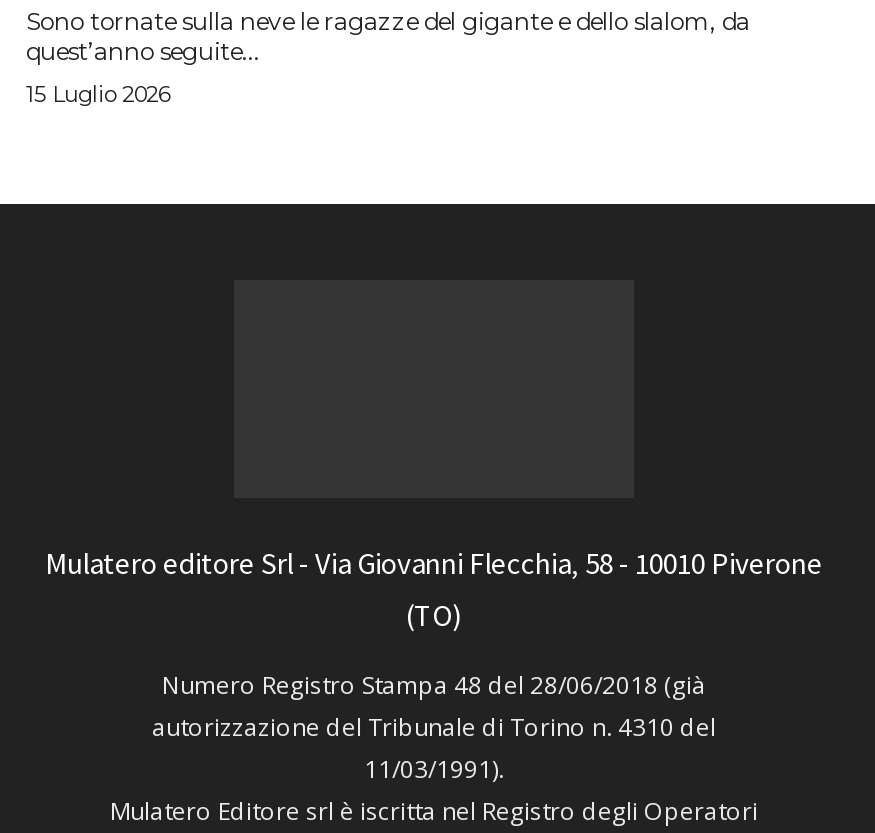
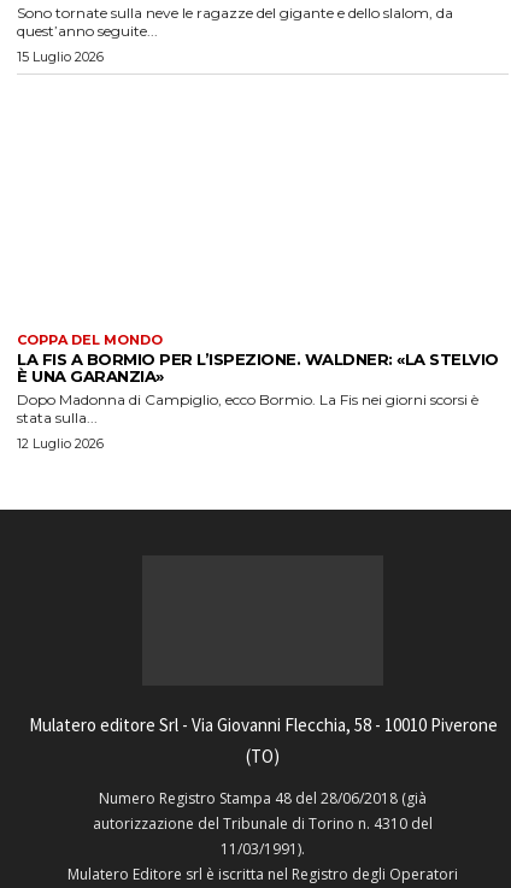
none -> [17,331,498,451] COPPA DEL MONDO | LA FIS A BORMIO PER L’ISPEZIONE. WALDNER: «LA STELVIO | È UNA GARANZIA» | Dopo Madonna di Campiglio, ecco Bormio. La Fis nei giorni scorsi è | stata sulla... | 12 Luglio 2026

